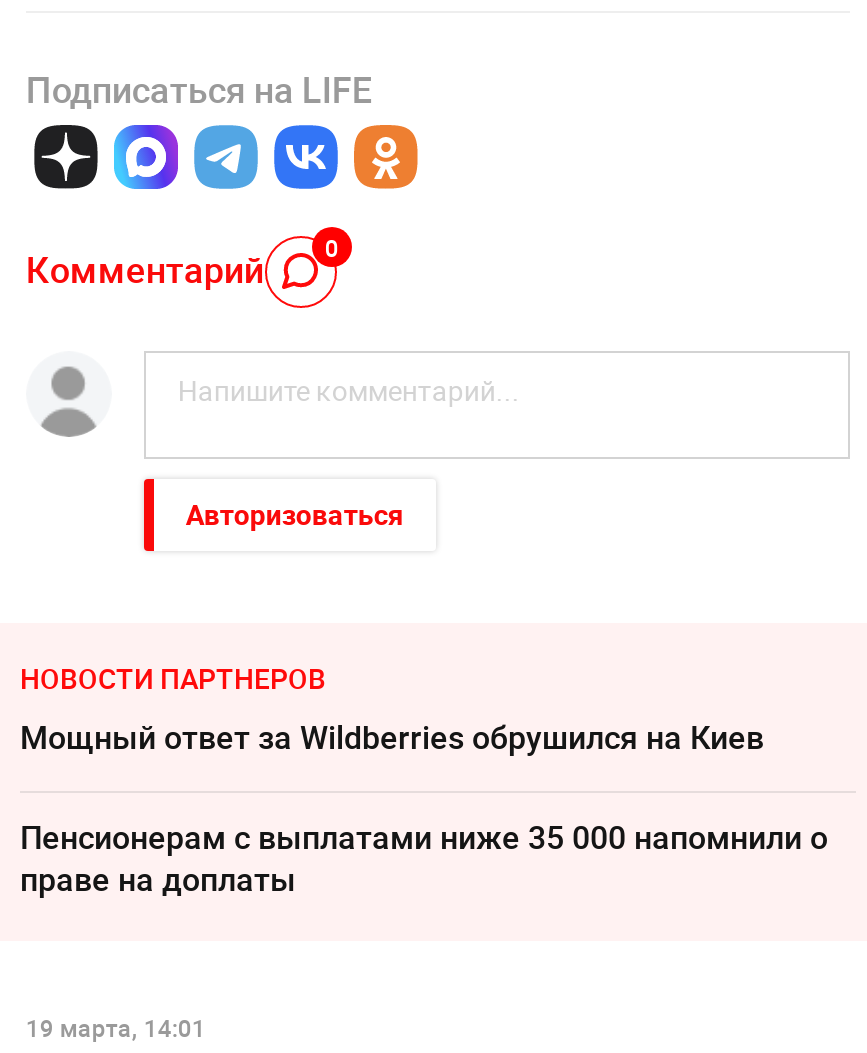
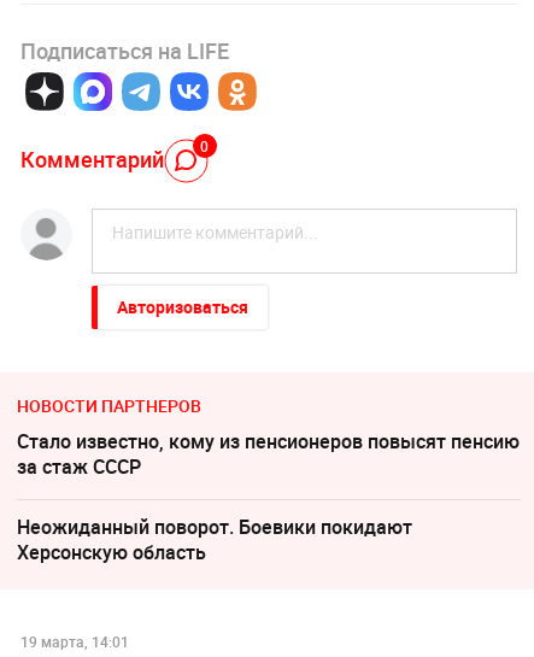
[20,716,764,760] Мощный ответ за Wildberries обрушился на Киев -> [17,428,520,480] Стало известно, кому из пенсионеров повысят пенсию | за стаж СССР
[20,816,828,902] Пенсионерам с выплатами ниже 35 000 напомнили о | праве на доплаты -> [17,514,412,566] Неожиданный поворот. Боевики покидают | Херсонскую область

